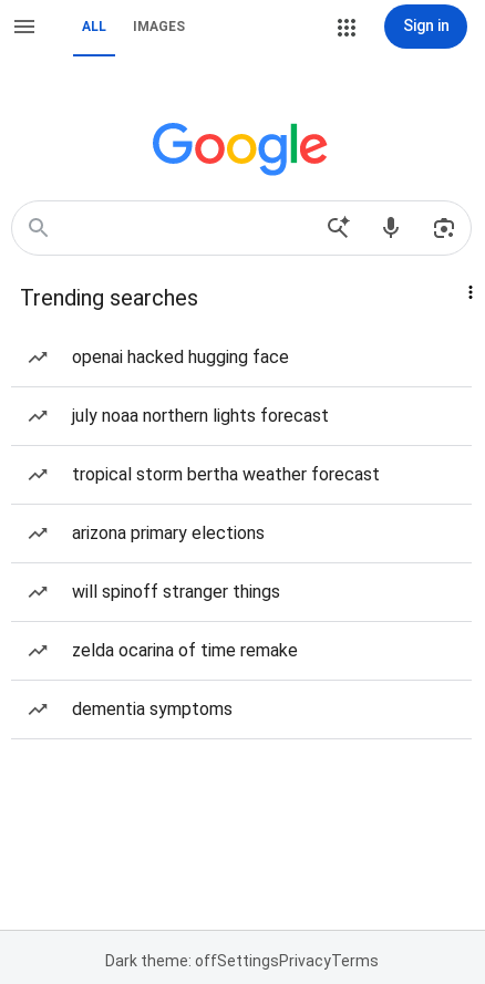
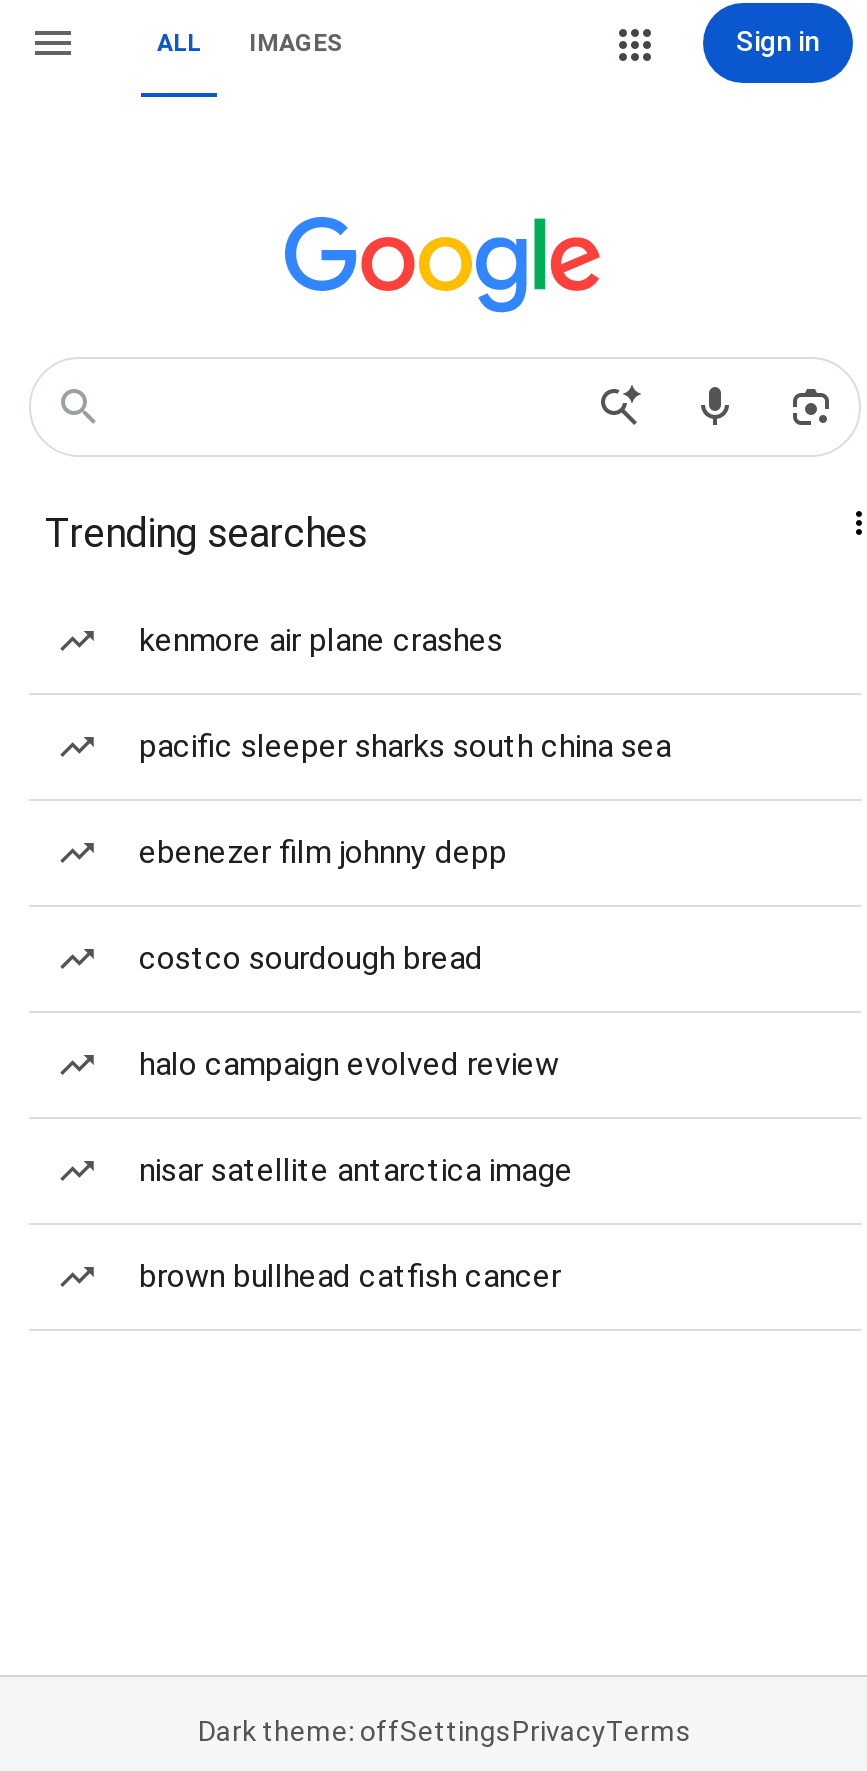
[72,346,289,367] openai hacked hugging face -> [139,621,503,659] kenmore air plane crashes
[72,405,329,426] july noaa northern lights forecast -> [139,727,671,765] pacific sleeper sharks south china sea
[72,464,380,485] tropical storm bertha weather forecast -> [139,833,507,871] ebenezer film johnny depp
[72,522,265,543] arizona primary elections -> [139,939,483,977] costco sourdough bread
[72,581,280,602] will spinoff stranger things -> [139,1045,559,1083] halo campaign evolved review
[72,640,298,661] zelda ocarina of time remake -> [139,1151,573,1189] nisar satellite antarctica image
[72,698,233,719] dementia symptoms -> [139,1257,561,1295] brown bullhead catfish cancer

